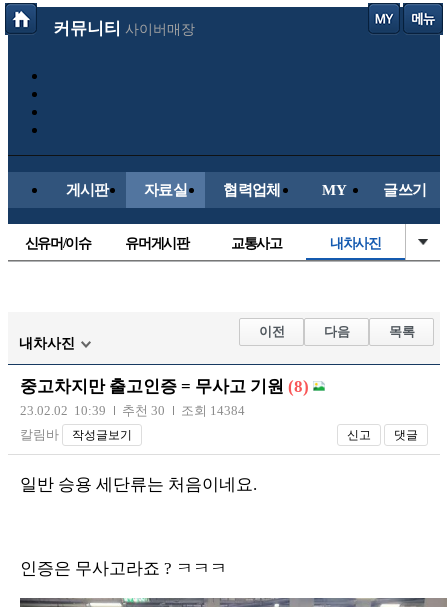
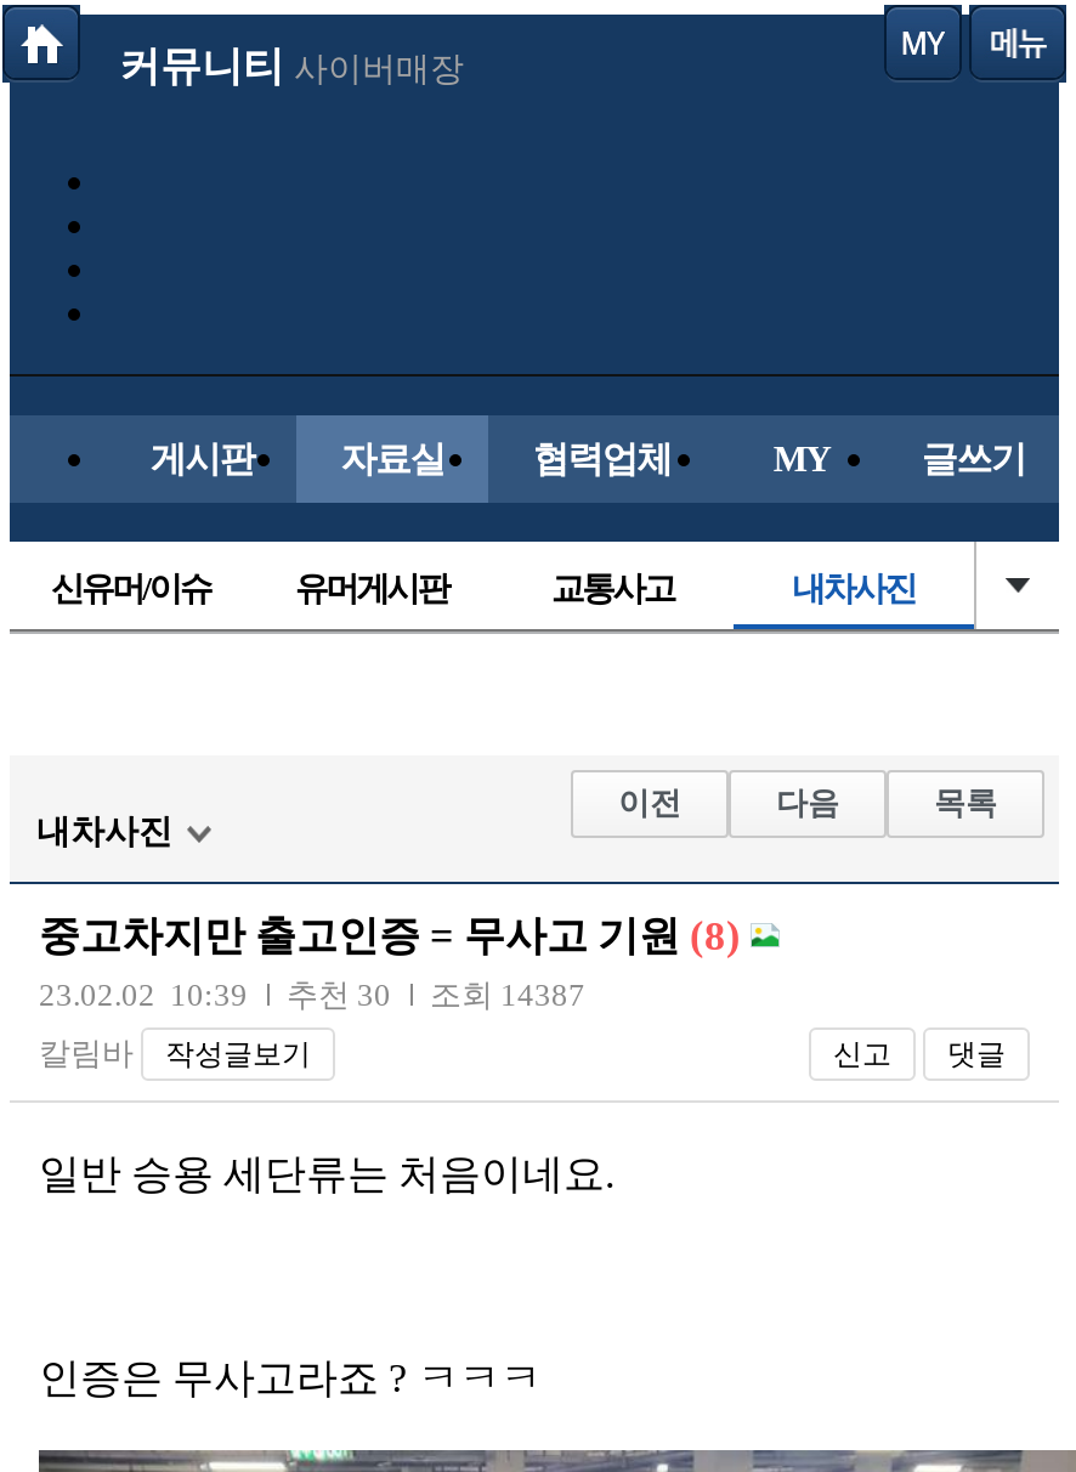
[20,403,245,418] 23.02.02 10:39 추천 30 조회 14384 -> [39,976,585,1013] 23.02.02 10:39 추천 30 조회 14387

